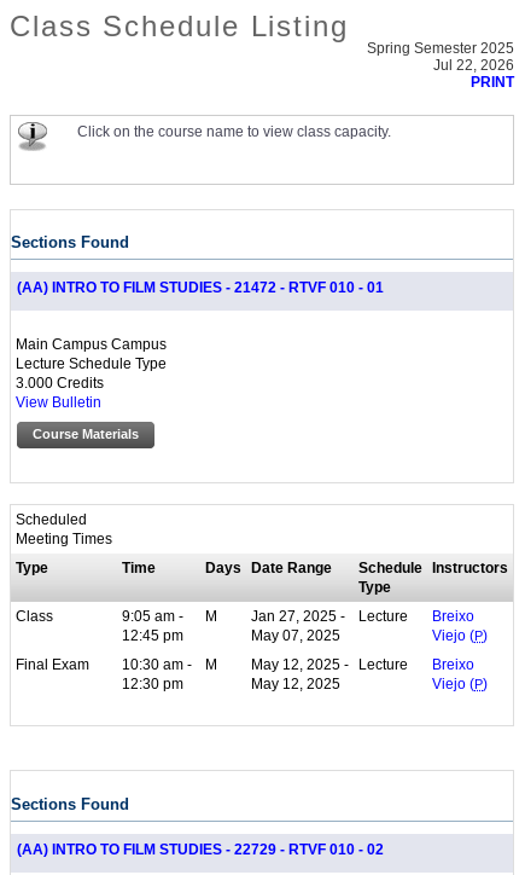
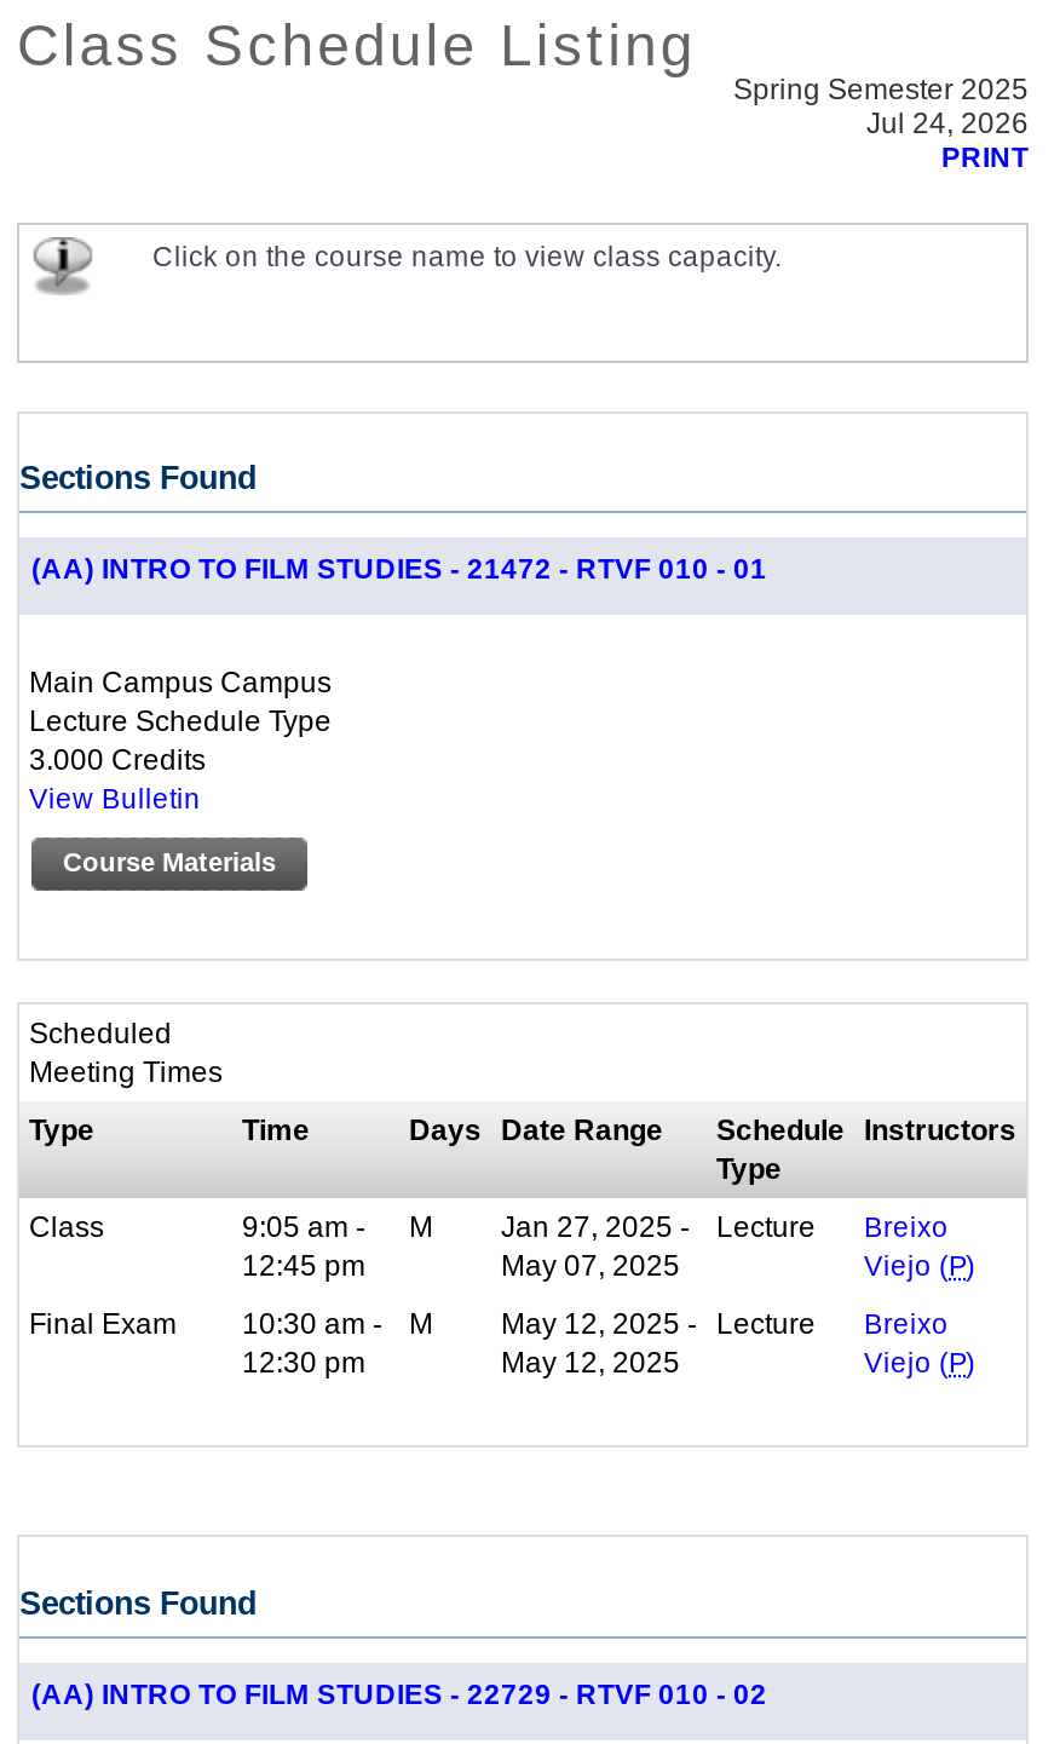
[433,57,514,74] Jul 22, 2026 -> [866,107,1029,140] Jul 24, 2026

